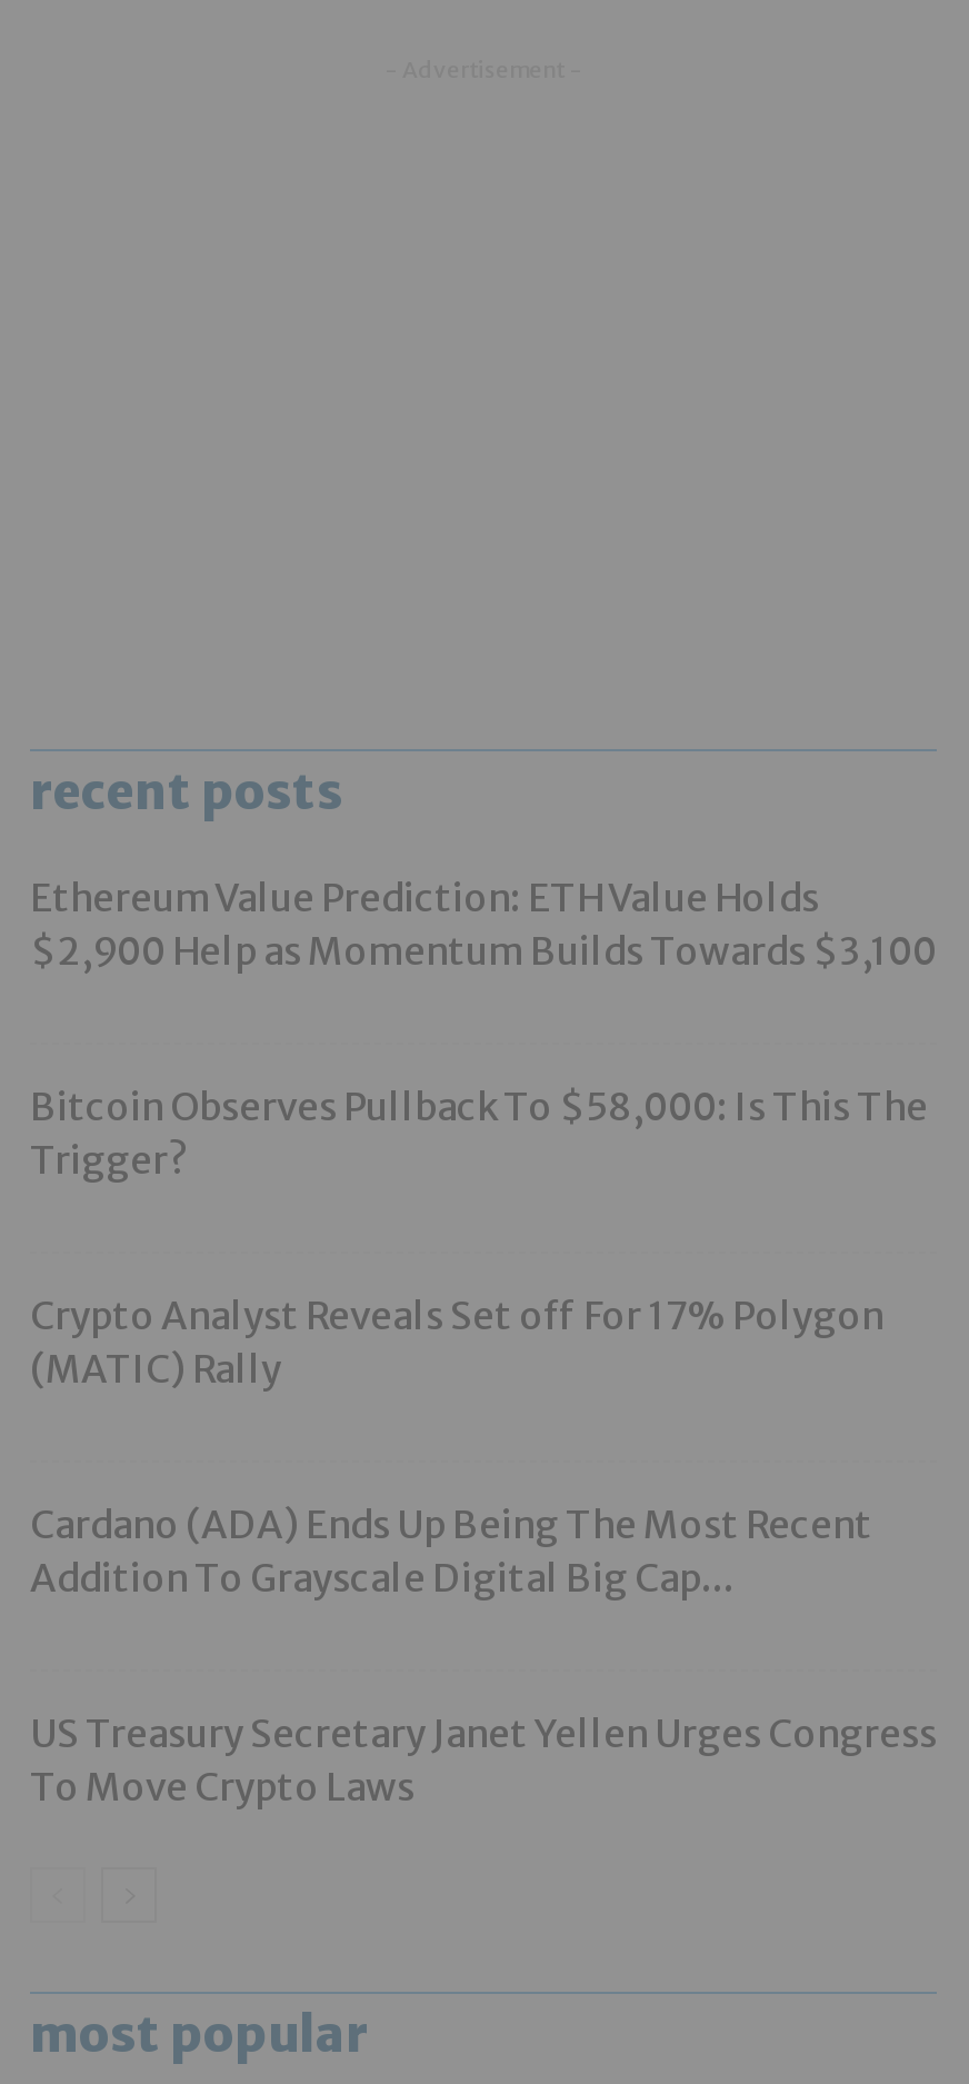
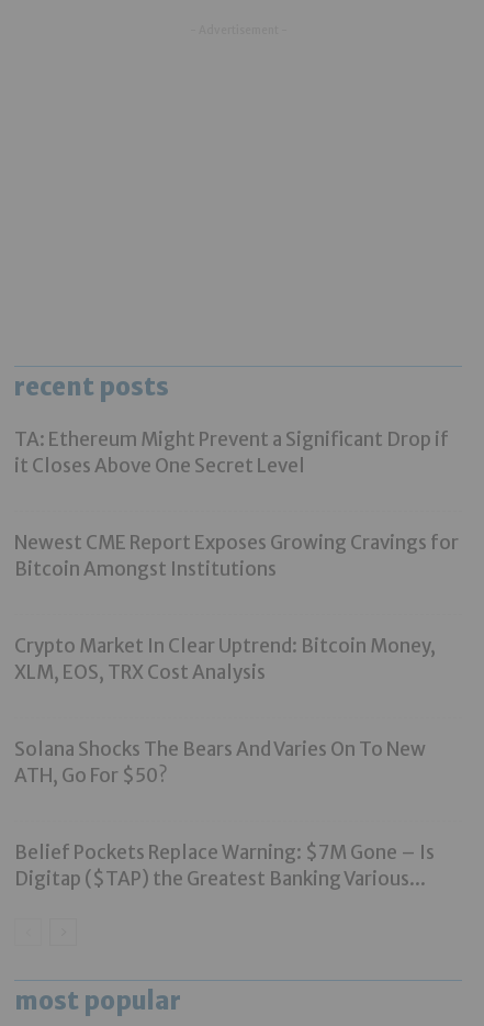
[30,874,937,977] Ethereum Value Prediction: ETH Value Holds | $2,900 Help as Momentum Builds Towards $3,100 -> [14,427,449,478] TA: Ethereum Might Prevent a Significant Drop if | it Closes Above One Secret Level
[30,1083,928,1185] Bitcoin Observes Pullback To $58,000: Is This The | Trigger? -> [14,530,459,581] Newest CME Report Exposes Growing Cravings for | Bitcoin Amongst Institutions
[30,1292,883,1394] Crypto Analyst Reveals Set off For 17% Polygon | (MATIC) Rally -> [14,634,436,684] Crypto Market In Clear Uptrend: Bitcoin Money, | XLM, EOS, TRX Cost Analysis
[30,1501,872,1603] Cardano (ADA) Ends Up Being The Most Recent | Addition To Grayscale Digital Big Cap... -> [14,737,426,787] Solana Shocks The Bears And Varies On To New | ATH, Go For $50?
[30,1710,937,1812] US Treasury Secretary Janet Yellen Urges Congress | To Move Crypto Laws -> [14,840,435,891] Belief Pockets Replace Warning: $7M Gone – Is | Digitap ($TAP) the Greatest Banking Various...

